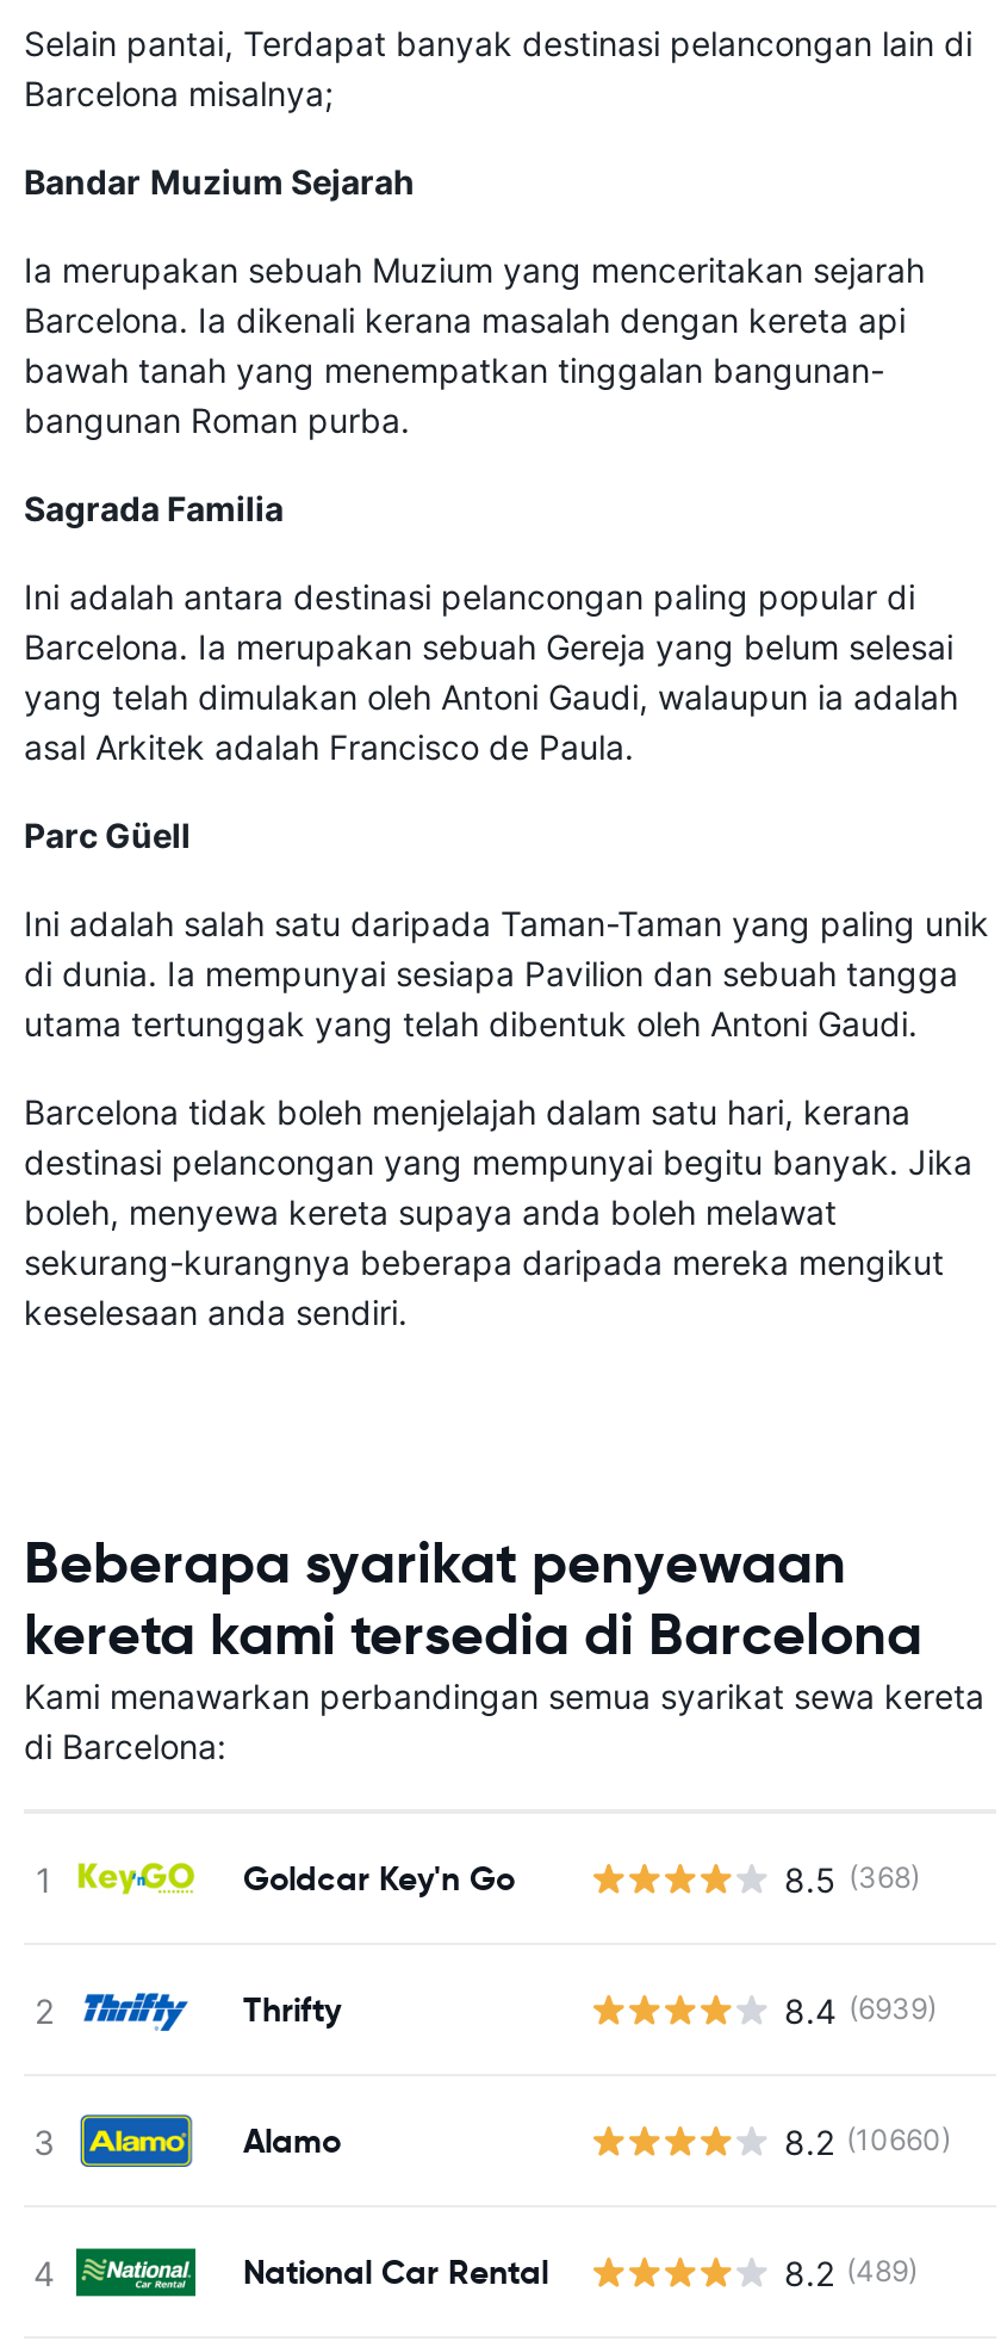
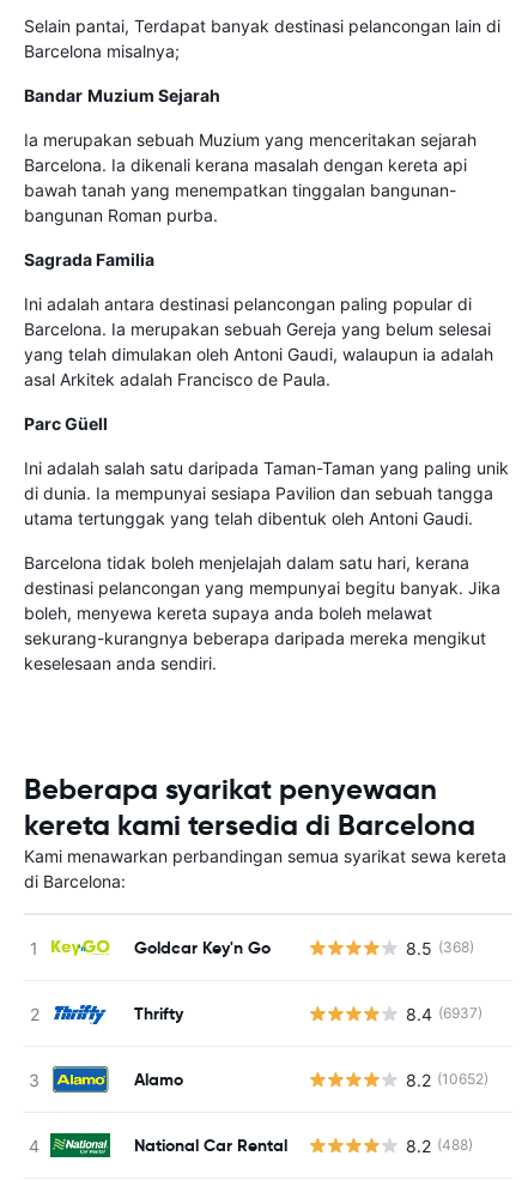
[784,1989,937,2030] 8.4 (6939) -> [406,1003,483,1024] 8.4 (6937)
[784,2120,951,2161] 8.2 (10660) -> [406,1069,488,1090] 8.2 (10652)
[784,2252,918,2292] 8.2 (489) -> [406,1135,473,1155] 8.2 (488)

